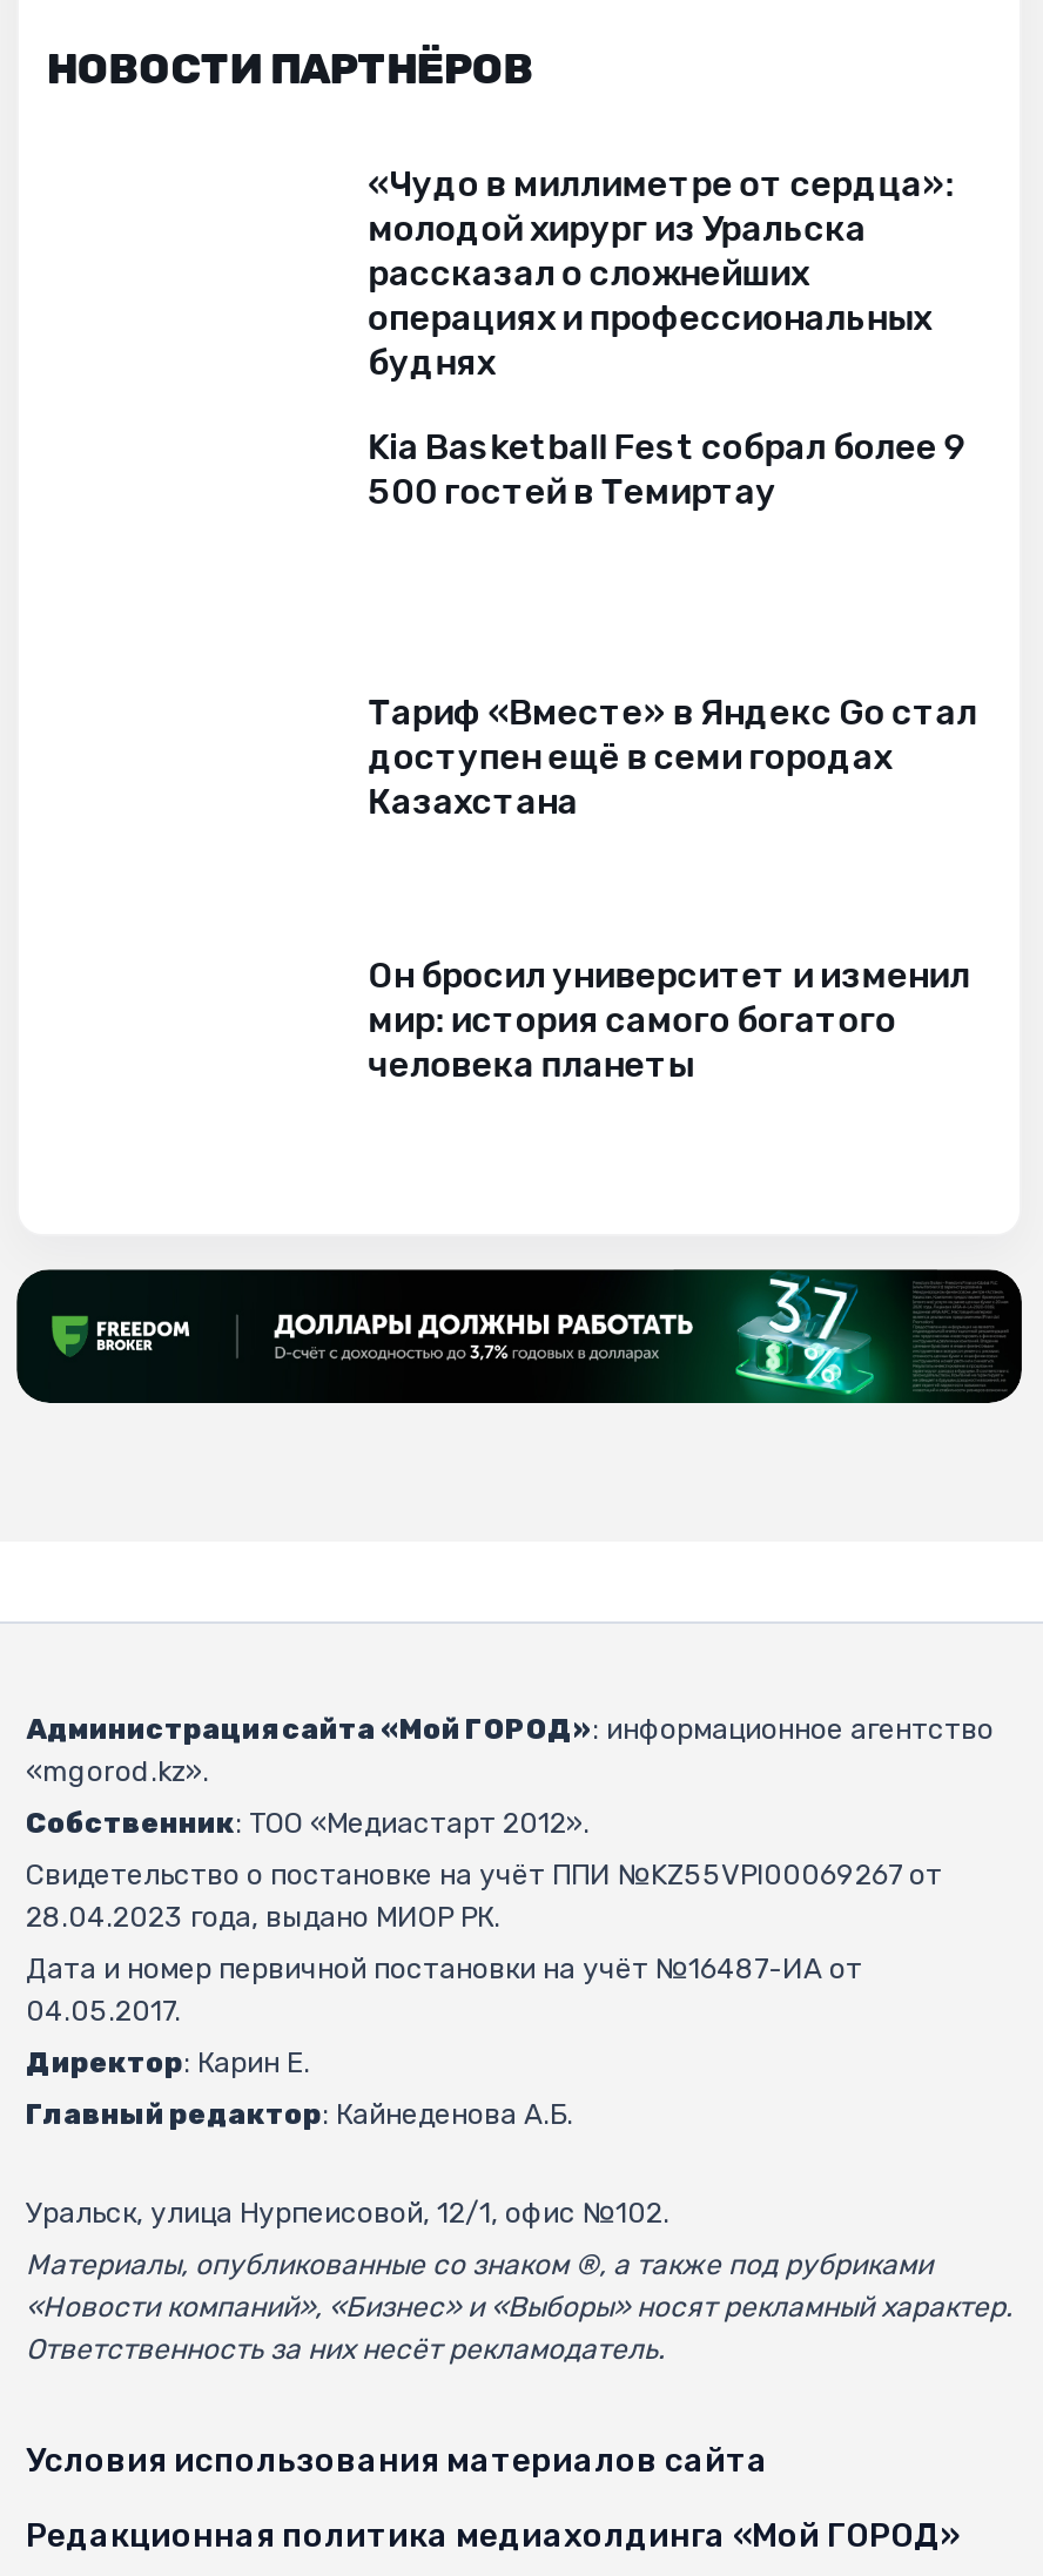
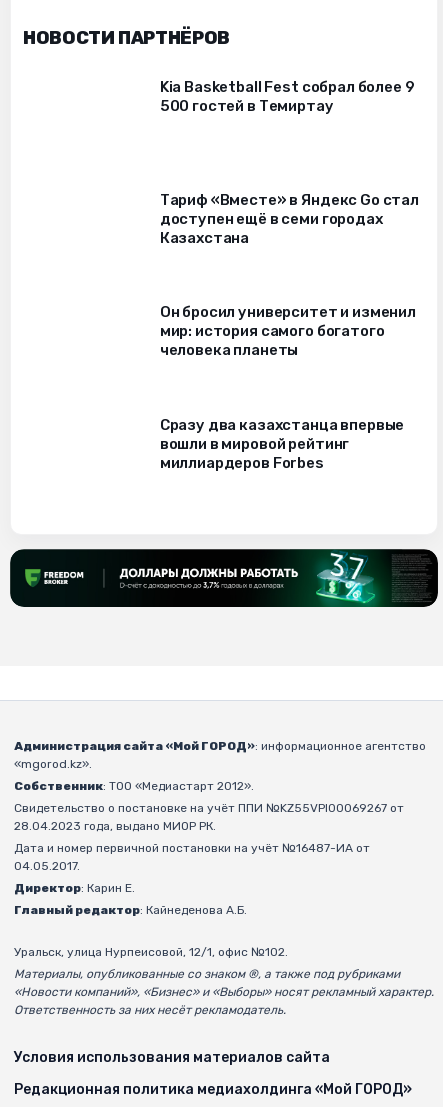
[368,162,954,383] «Чудо в миллиметре от сердца»: | молодой хирург из Уральска | рассказал о сложнейших | операциях и профессиональных | буднях -> none
moved [368,471,977,1086] -> [160,97,419,359]: 500 гостей в Темиртау | Тариф «Вместе» в Яндекс Go стал | доступен ещё в семи городах | Казахстана | Он бросил университет и изменил | мир: история самого богатого | человека планеты
none -> [160,416,404,472] Сразу два казахстанца впервые | вошли в мировой рейтинг | миллиардеров Forbes

